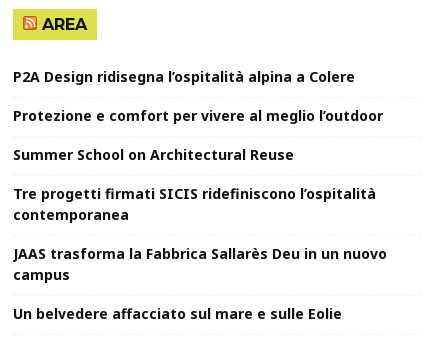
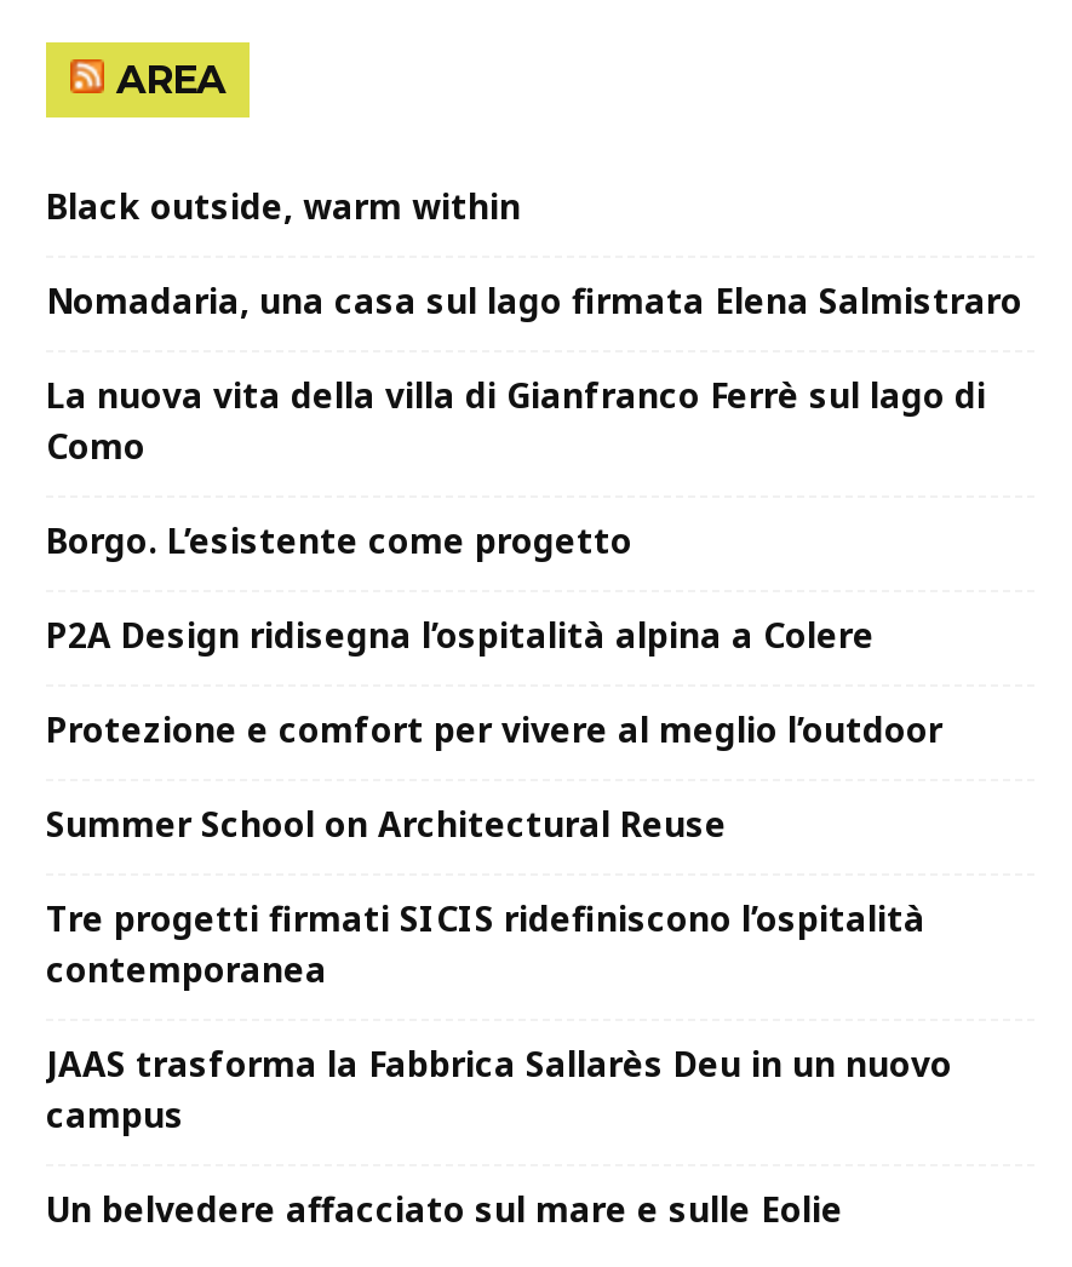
none -> [46,184,1022,564] Black outside, warm within | Nomadaria, una casa sul lago firmata Elena Salmistraro | La nuova vita della villa di Gianfranco Ferrè sul lago di | Como | Borgo. L’esistente come progetto

